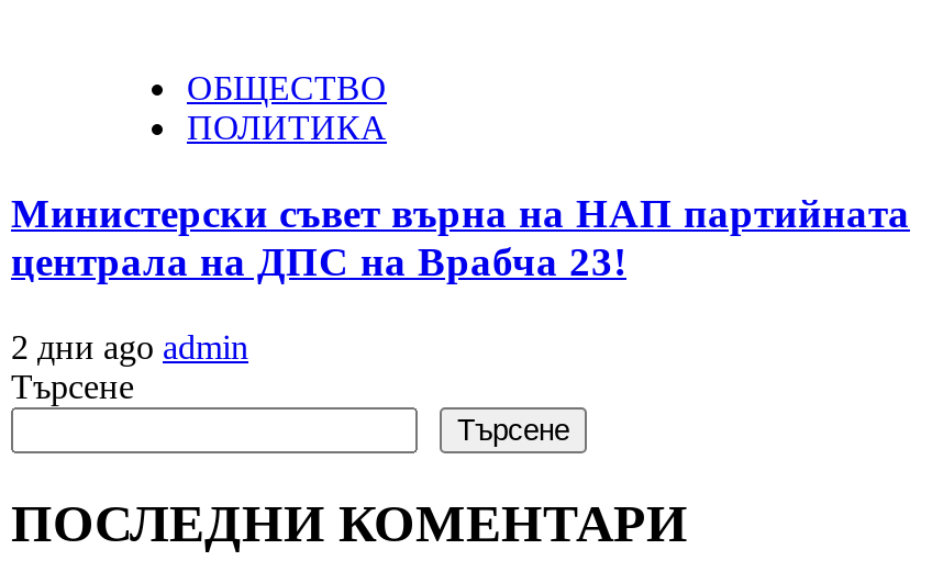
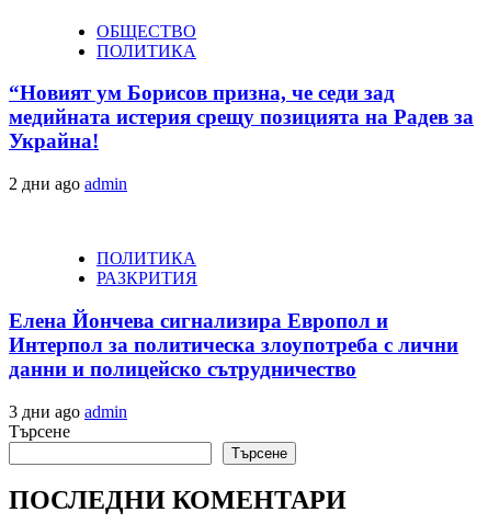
[11,190,910,284] Министерски съвет върна на НАП партийната | централа на ДПС на Врабча 23! -> [9,82,474,153] “Новият ум Борисов призна, че седи зад | медийната истерия срещу позицията на Радев за | Украйна!
none -> [9,249,458,421] ПОЛИТИКА | РАЗКРИТИЯ | Елена Йончева сигнализира Европол и | Интерпол за политическа злоупотреба с лични | данни и полицейско сътрудничество | 3 дни ago admin

